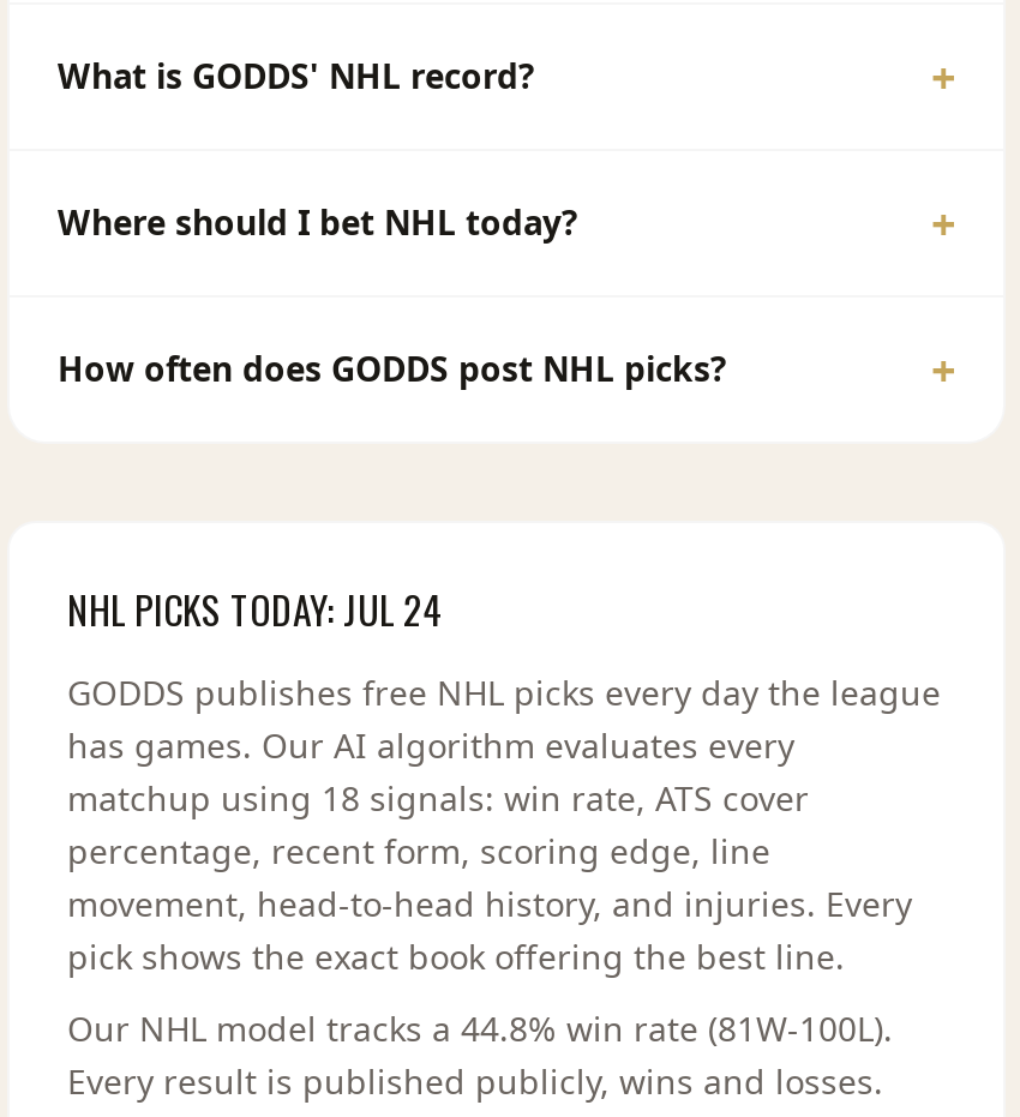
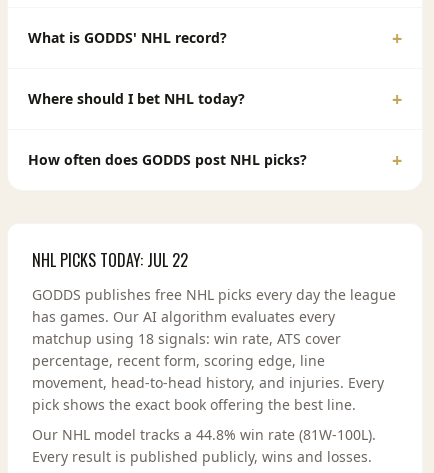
[67,581,444,638] NHL PICKS TODAY: JUL 24 -> [32,248,188,272] NHL PICKS TODAY: JUL 22

